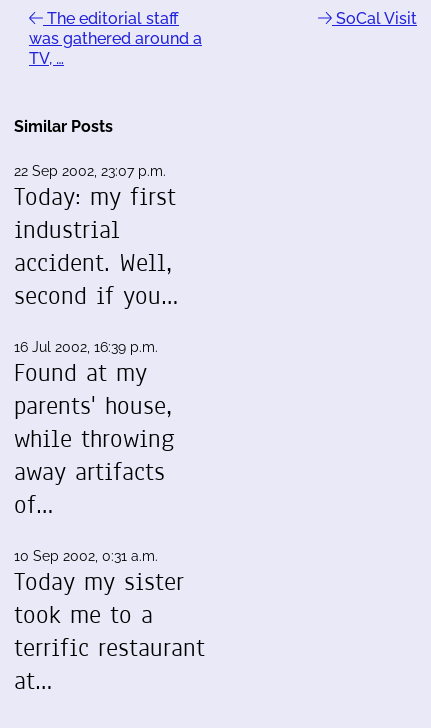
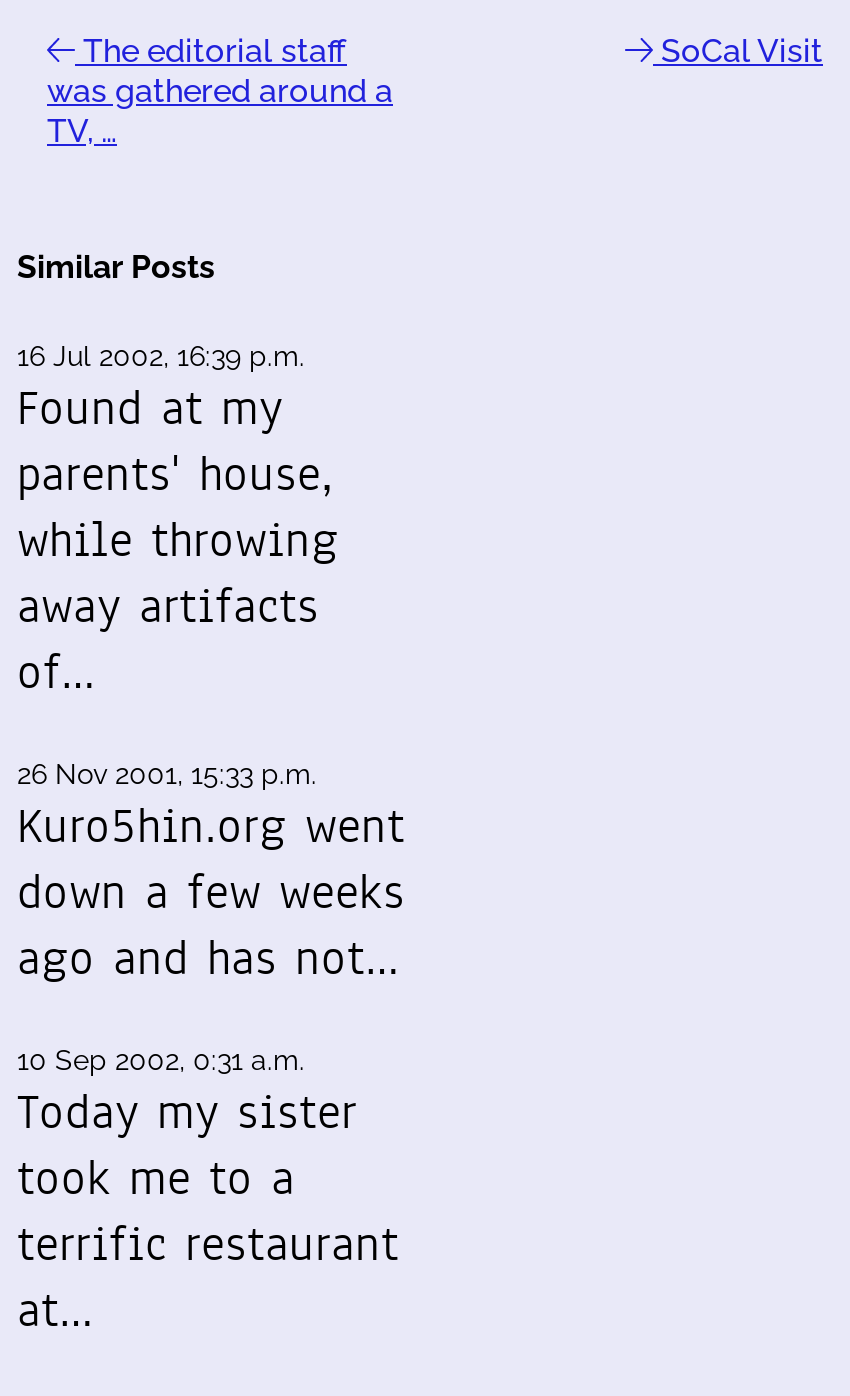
[14,163,178,313] 22 Sep 2002, 23:07 p.m. | Today: my first | industrial | accident. Well, | second if you… -> none
moved [14,339,175,522] -> [17,340,339,706]: 16 Jul 2002, 16:39 p.m. | Found at my | parents' house, | while throwing | away artifacts | of…
none -> [17,758,405,992] 26 Nov 2001, 15:33 p.m. | Kuro5hin.org went | down a few weeks | ago and has not…

